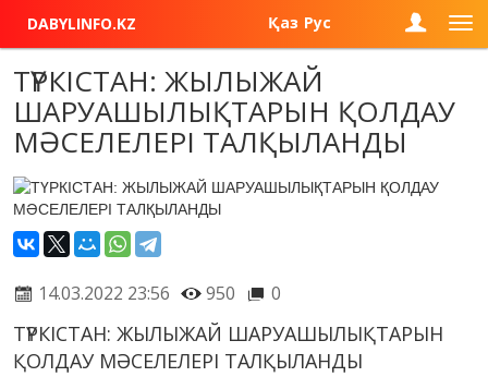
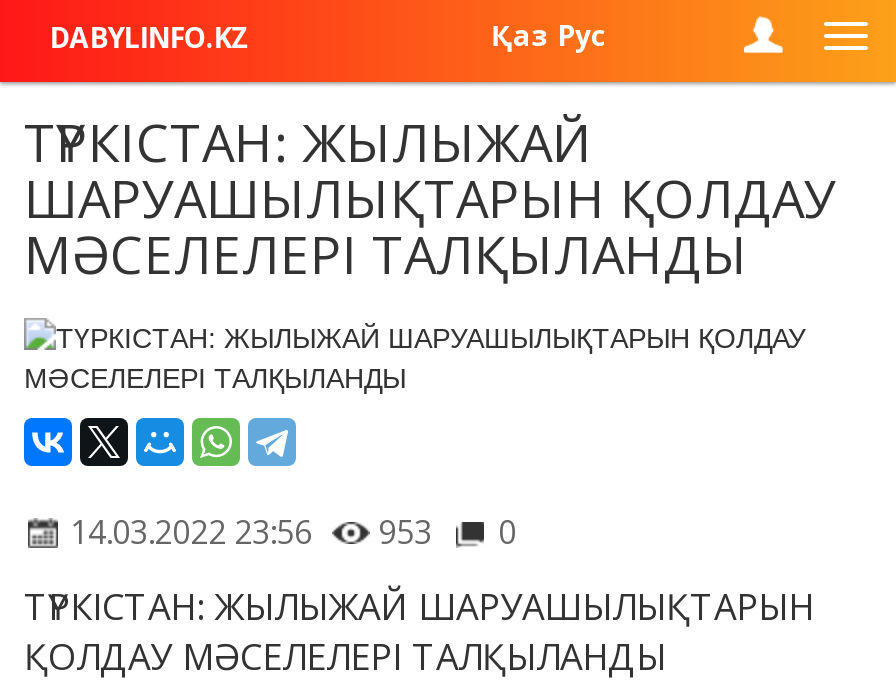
[38,281,281,305] 14.03.2022 23:56 950 0 -> [70,510,516,554] 14.03.2022 23:56 953 0

